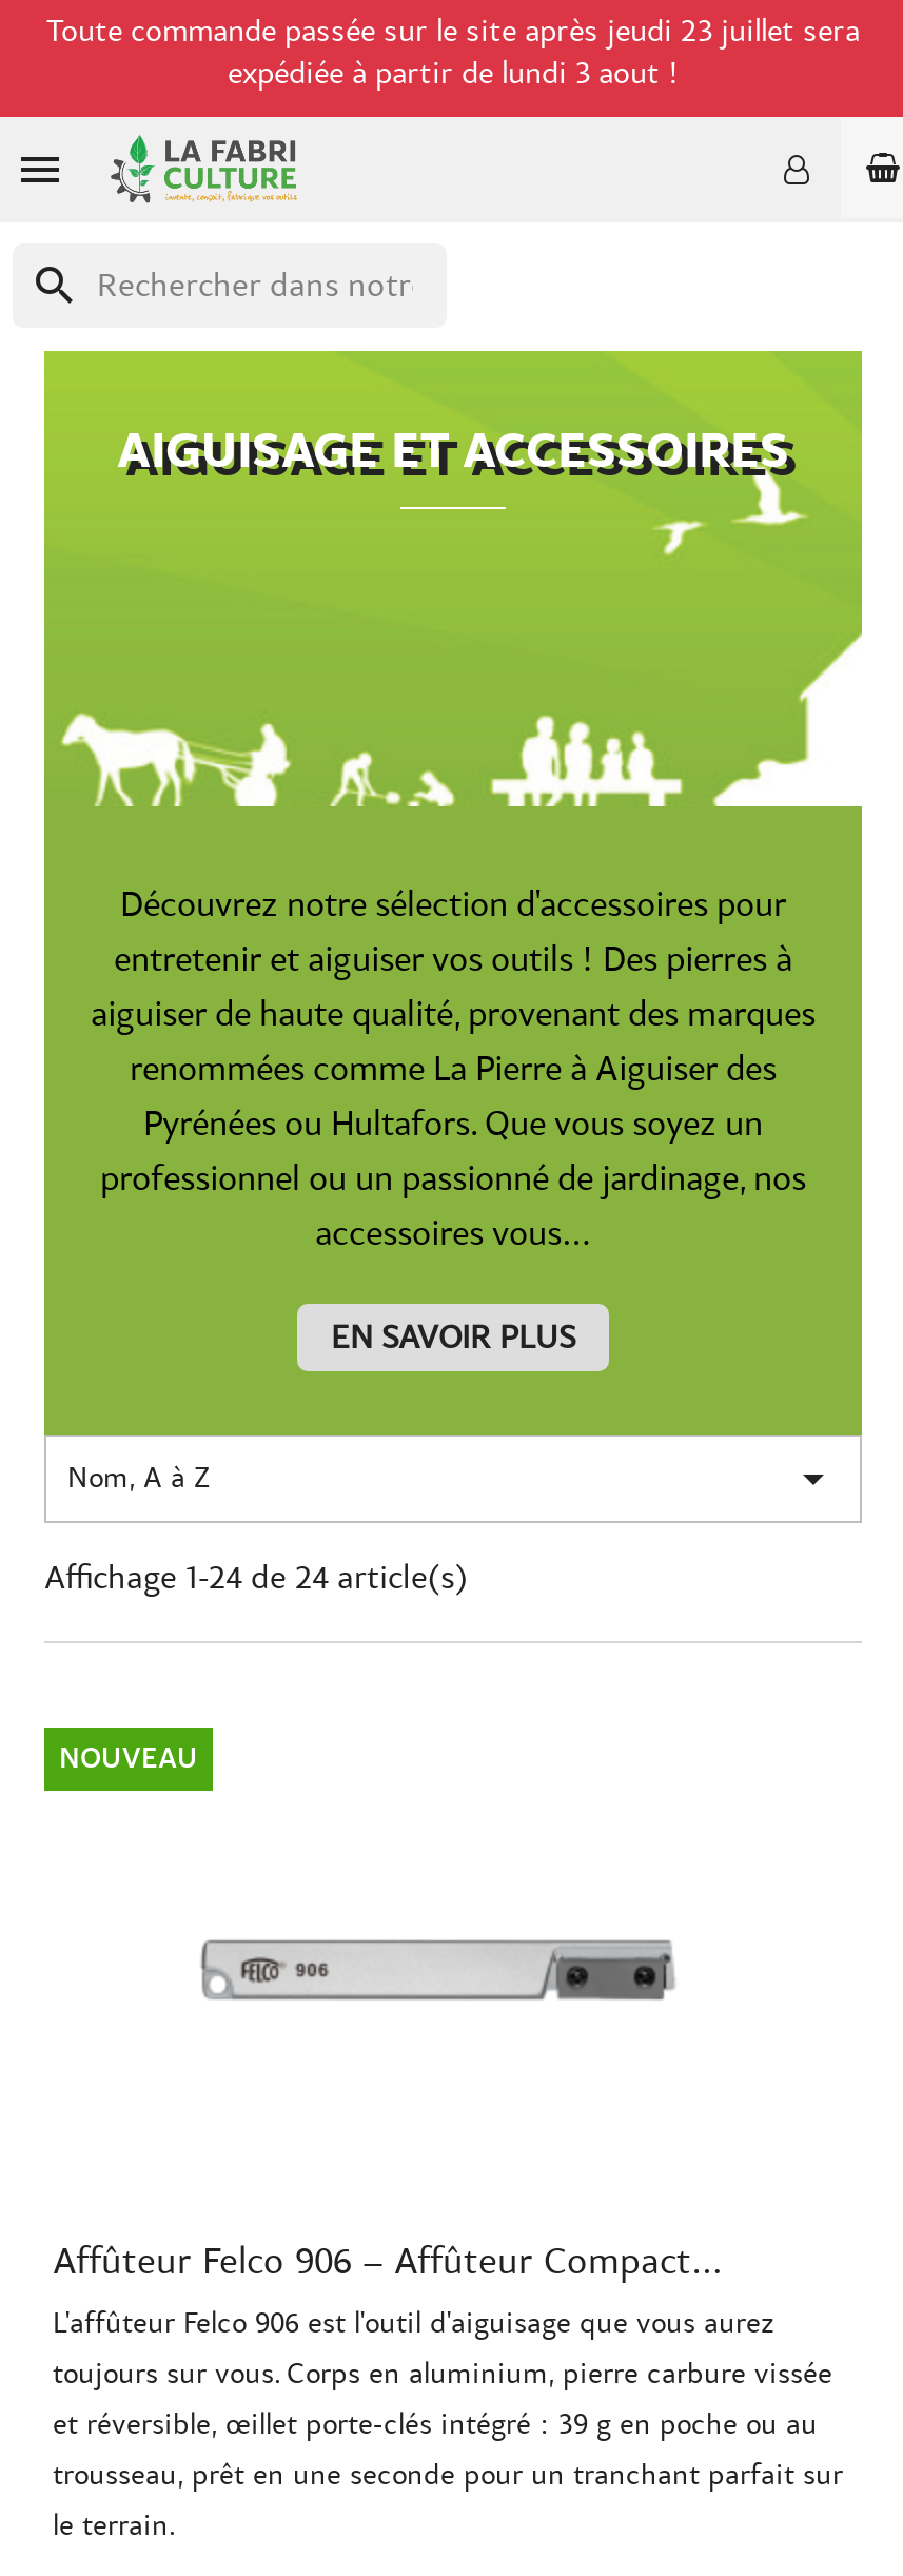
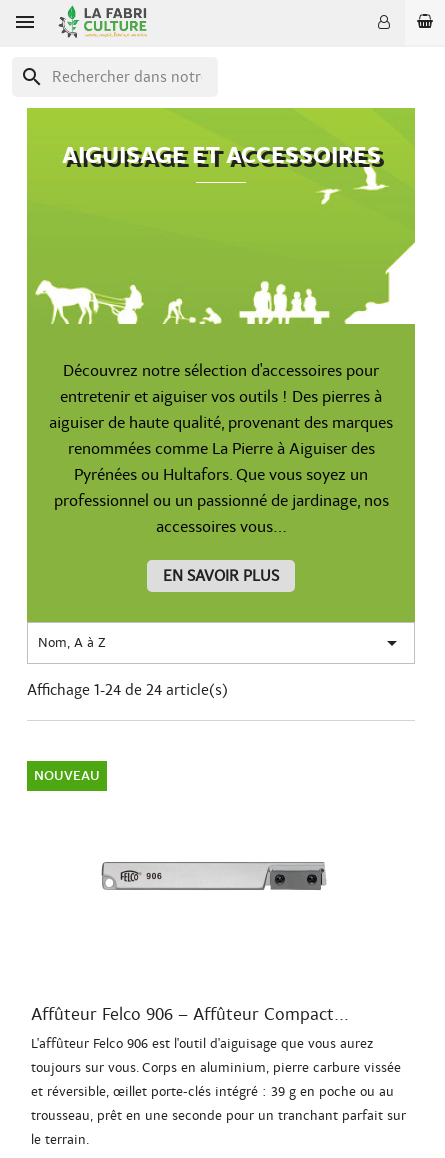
[46,12,860,94] Toute commande passée sur le site après jeudi 23 juillet sera | expédiée à partir de lundi 3 aout ! -> none

